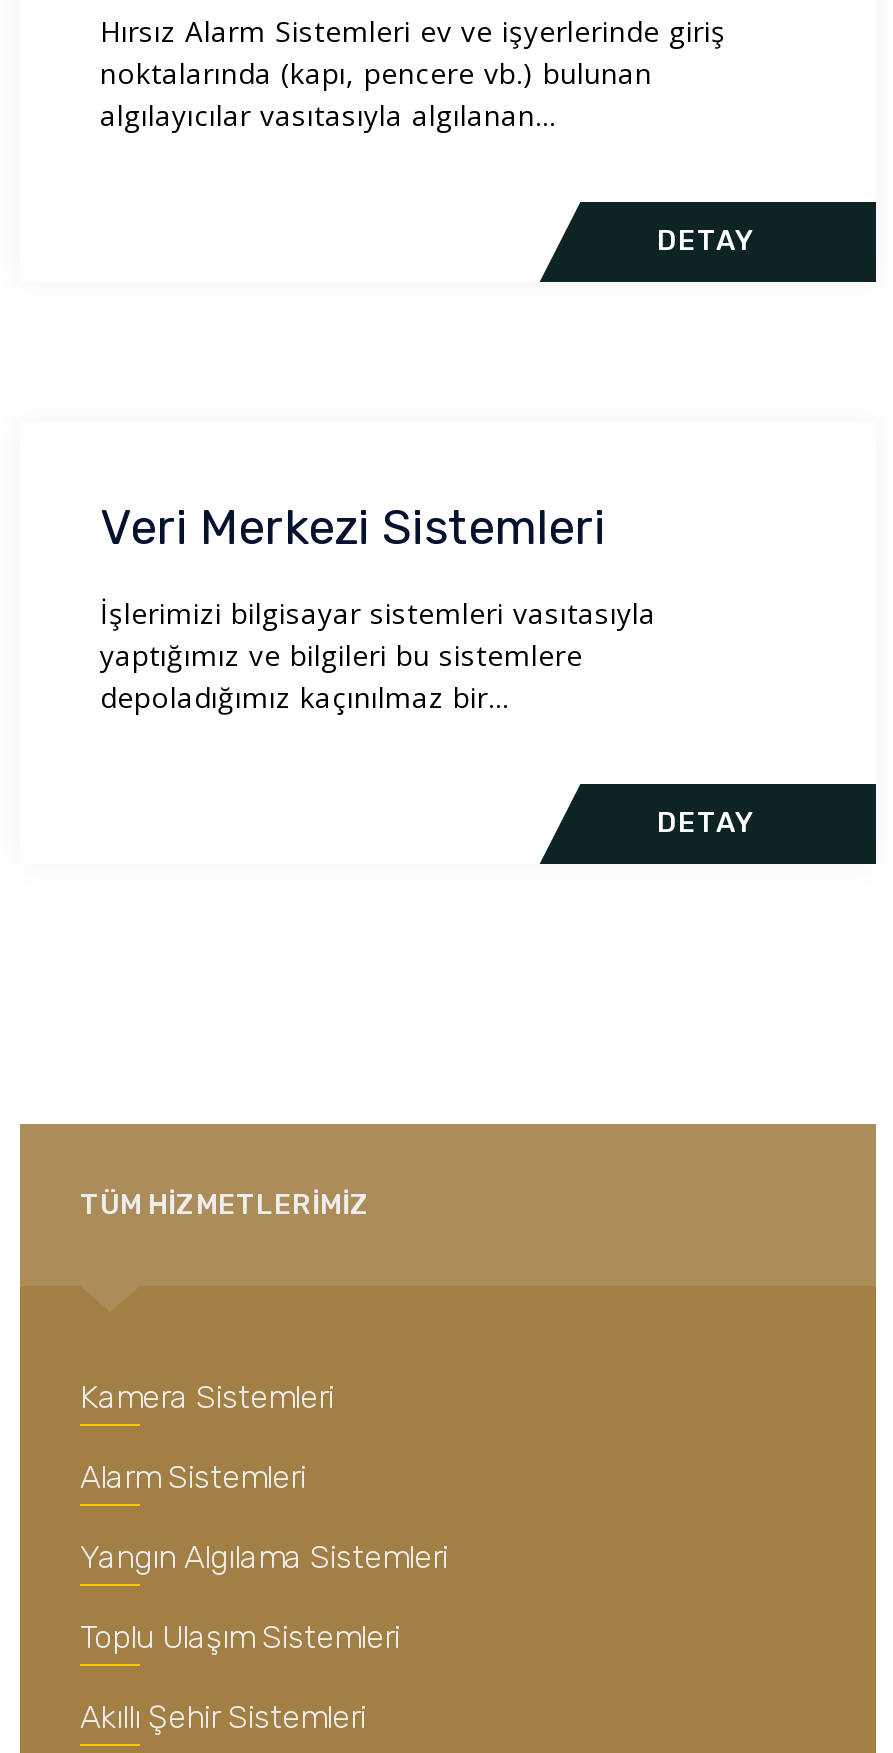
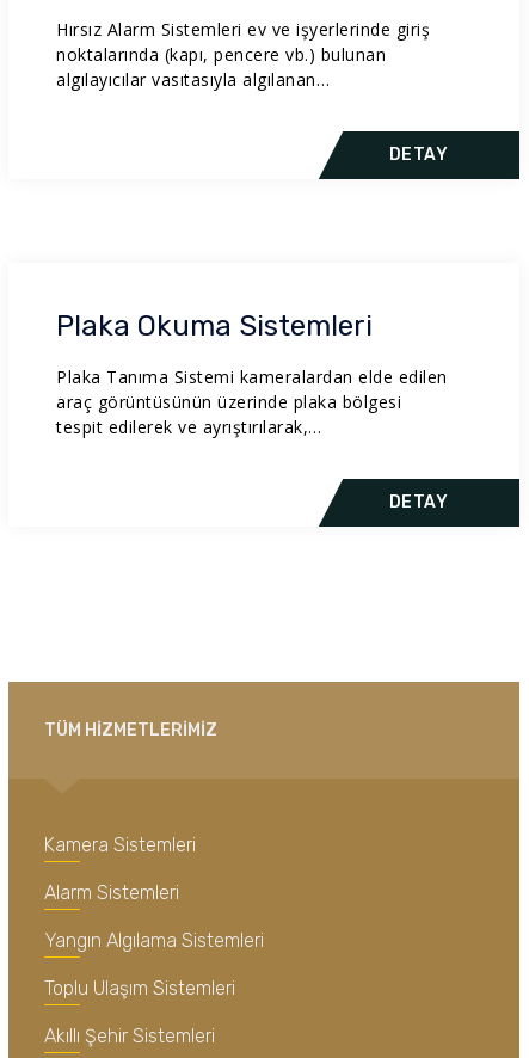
[100,500,606,556] Veri Merkezi Sistemleri -> [56,309,373,342] Plaka Okuma Sistemleri
[100,594,656,716] İşlerimizi bilgisayar sistemleri vasıtasıyla | yaptığımız ve bilgileri bu sistemlere | depoladığımız kaçınılmaz bir… -> [56,365,447,438] Plaka Tanıma Sistemi kameralardan elde edilen | araç görüntüsünün üzerinde plaka bölgesi | tespit edilerek ve ayrıştırılarak,…

